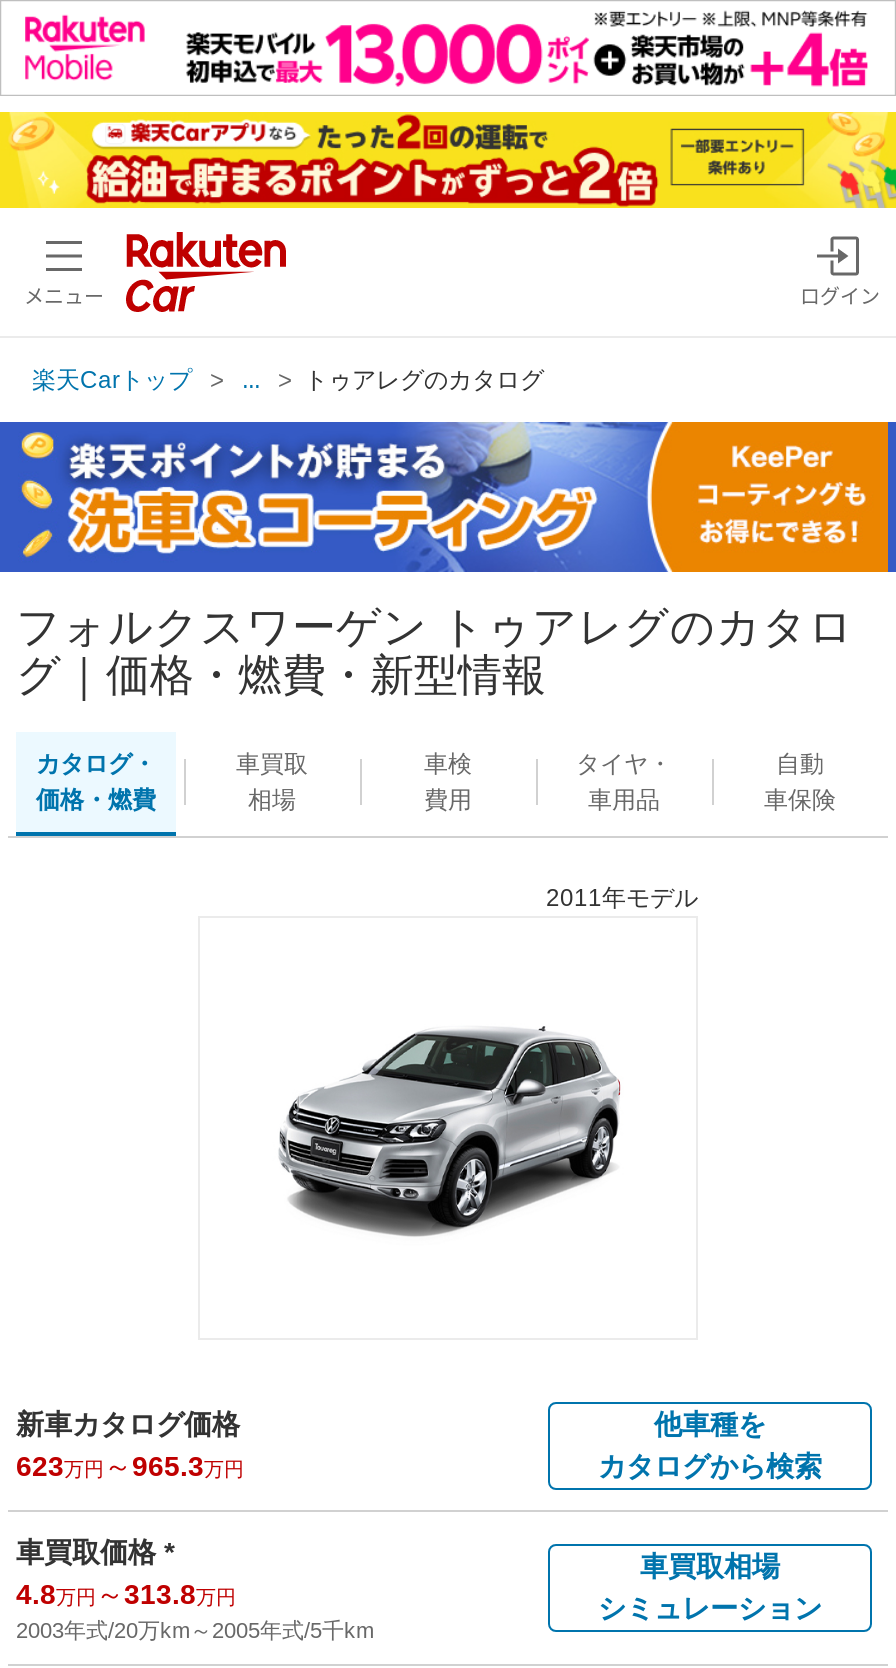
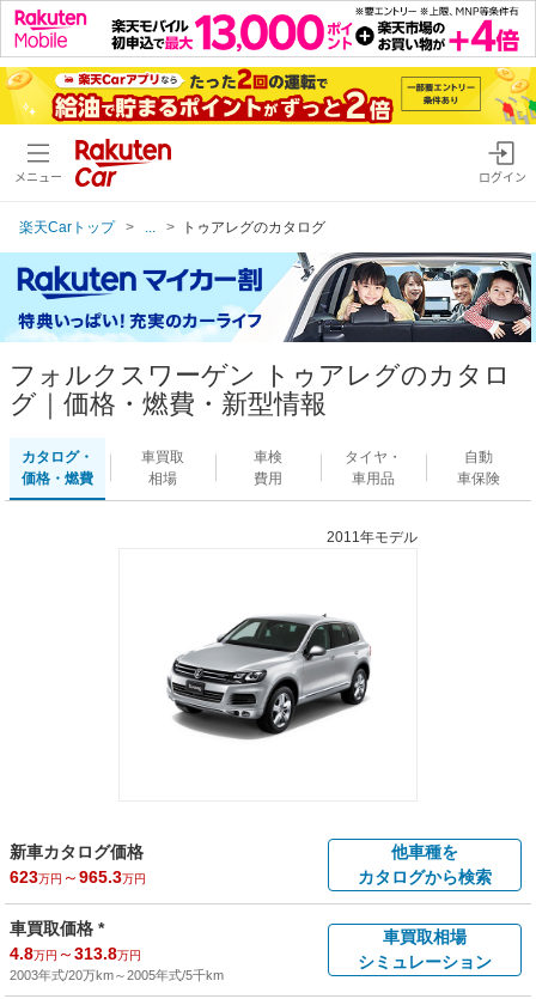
[6,420,890,574] [image] -> [4,251,532,343] [image]

